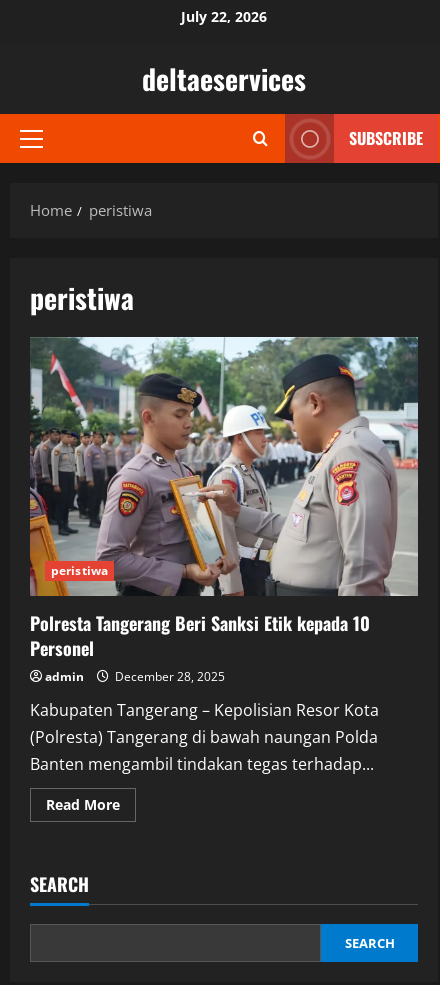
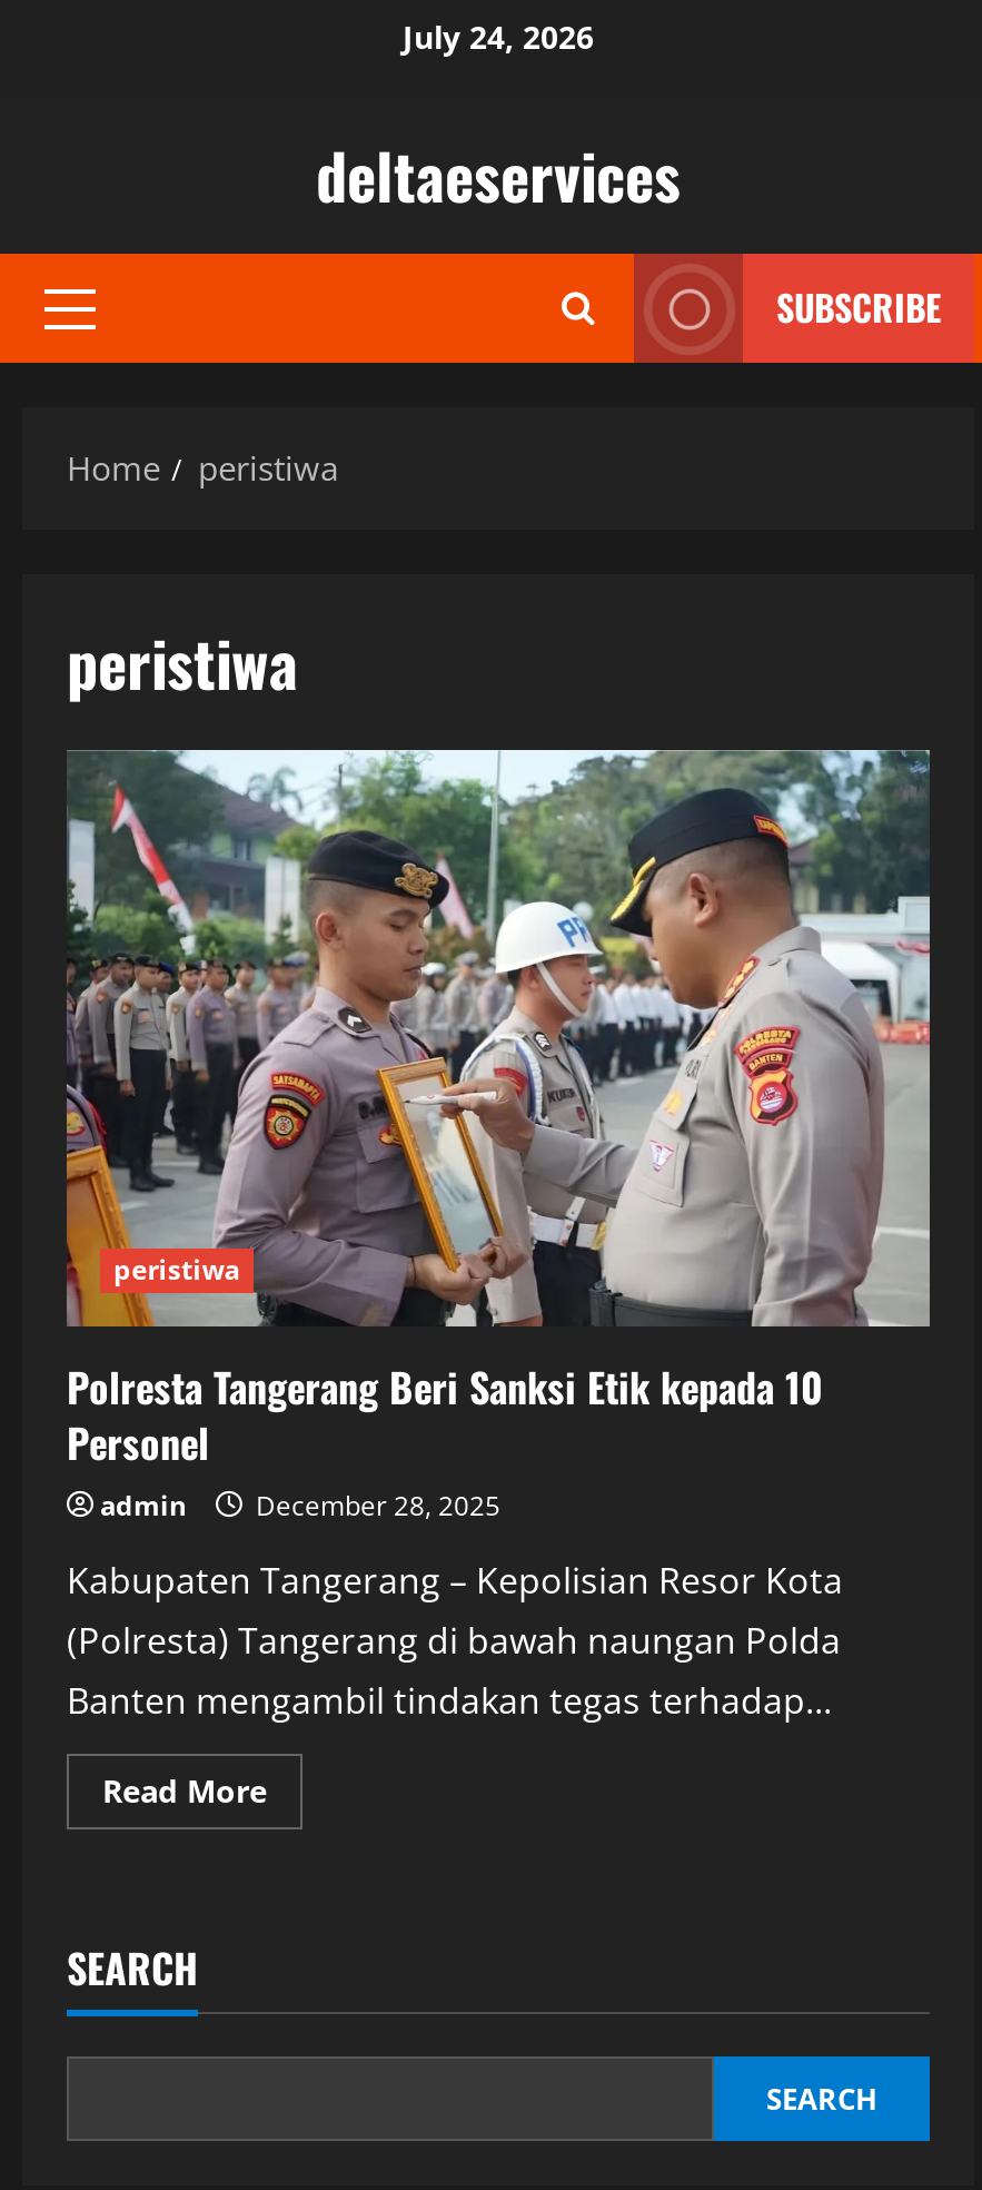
[181,7,267,26] July 22, 2026 -> [403,16,594,58] July 24, 2026

